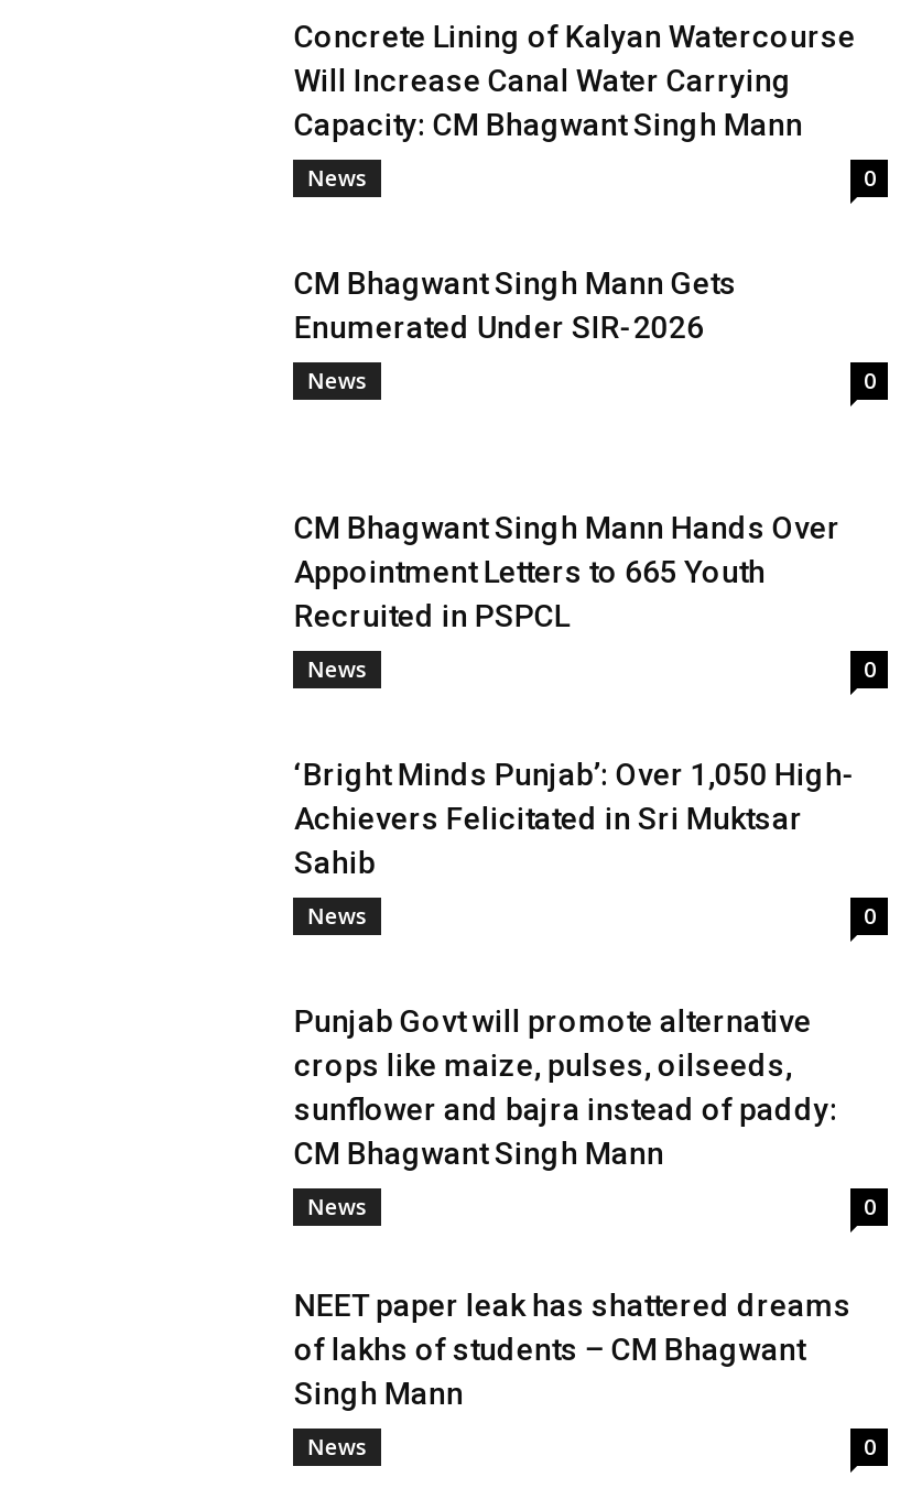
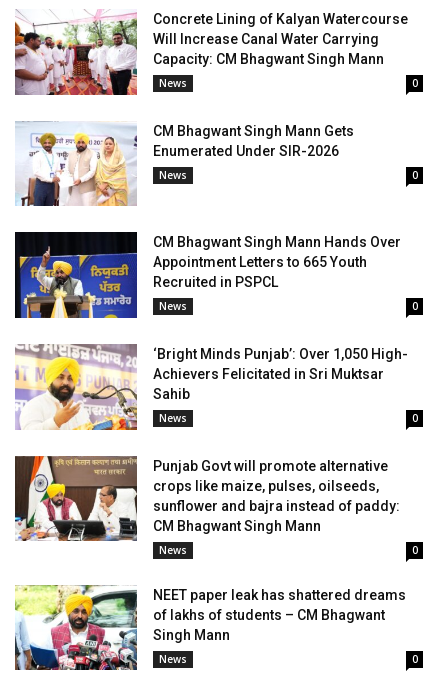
none -> [14,9,138,96] [image]
none -> [15,121,138,207] [image]
none -> [14,231,138,319] [image]
none -> [14,343,138,431] [image]
none -> [14,455,138,542] [image]
none -> [14,584,138,671] [image]

